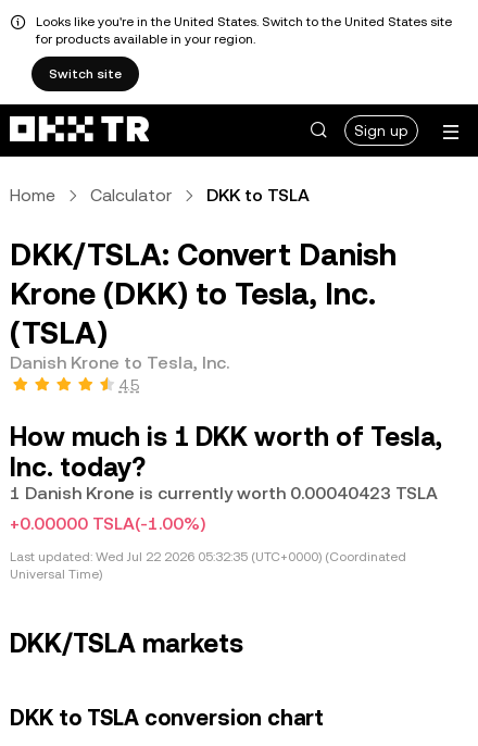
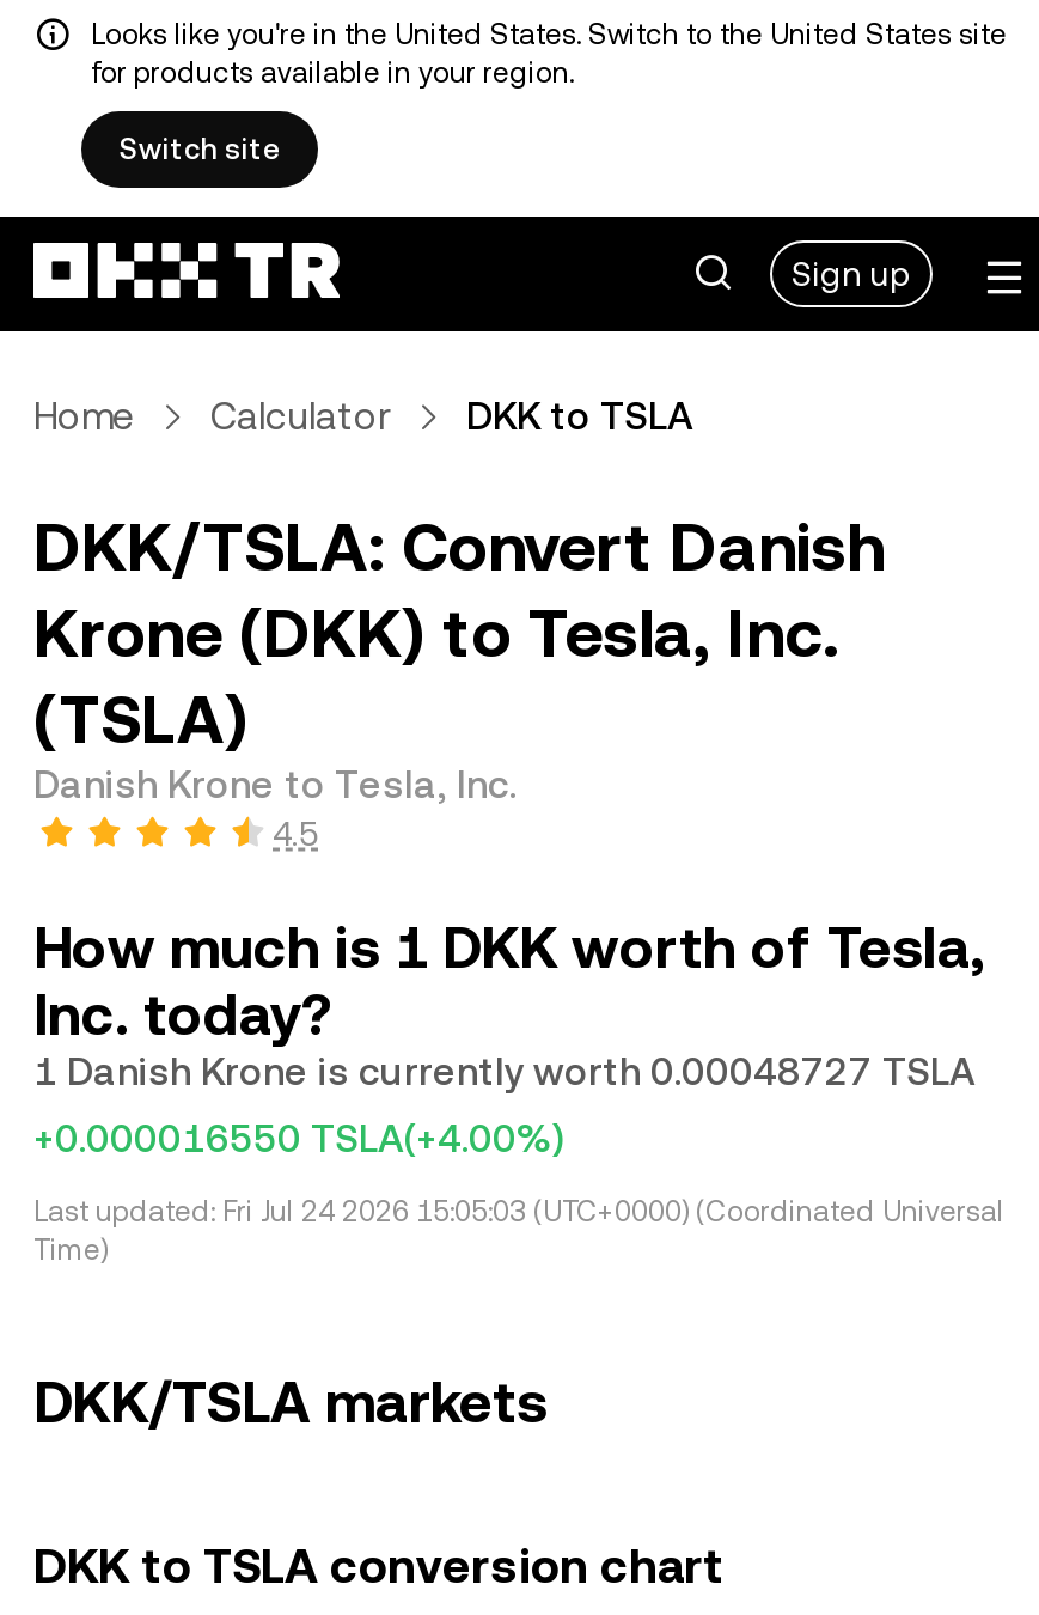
[10,483,438,503] 1 Danish Krone is currently worth 0.00040423 TSLA -> [33,1049,976,1095] 1 Danish Krone is currently worth 0.00048727 TSLA
[10,513,205,534] +0.00000 TSLA(-1.00%) -> [33,1116,564,1162] +0.000016550 TSLA(+4.00%)
[10,549,406,582] Last updated: Wed Jul 22 2026 05:32:35 (UTC+0000) (Coordinated | Universal Time) -> [33,1195,1004,1267] Last updated: Fri Jul 24 2026 15:05:03 (UTC+0000) (Coordinated Universal | Time)

